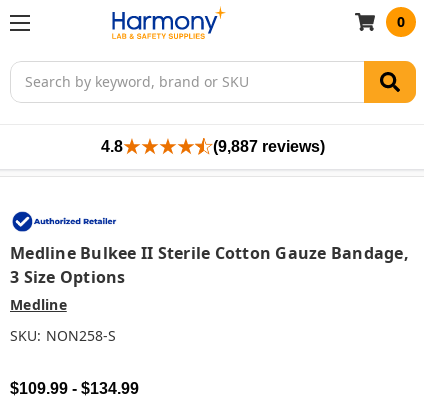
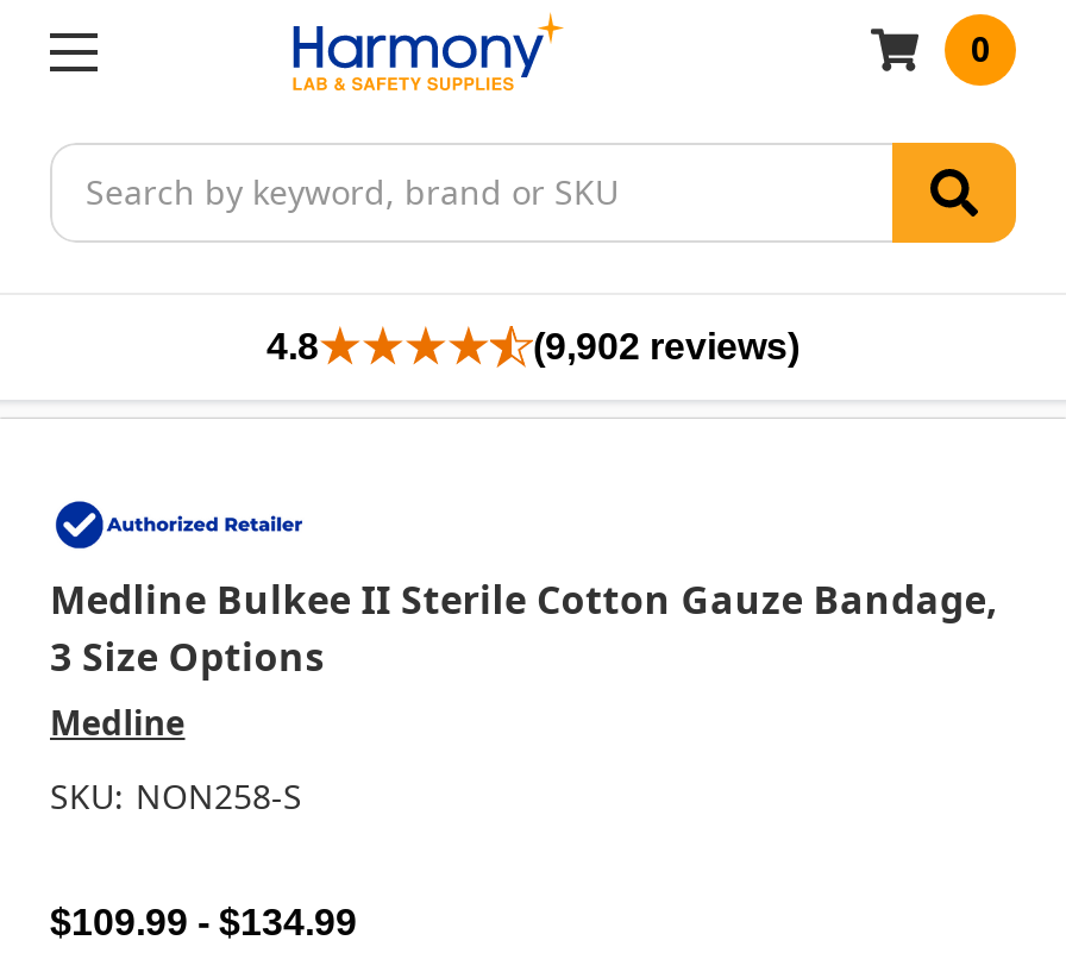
[213,138,325,155] (9,887 reviews) -> [533,326,799,366] (9,902 reviews)

